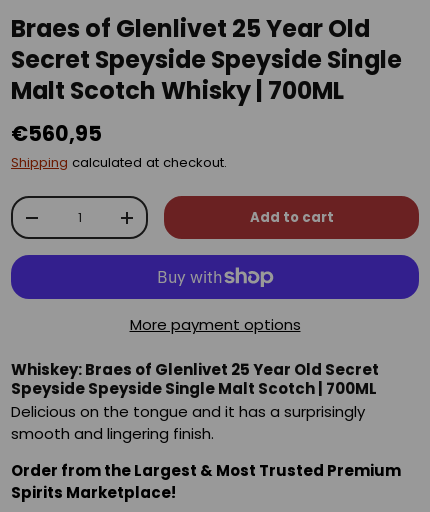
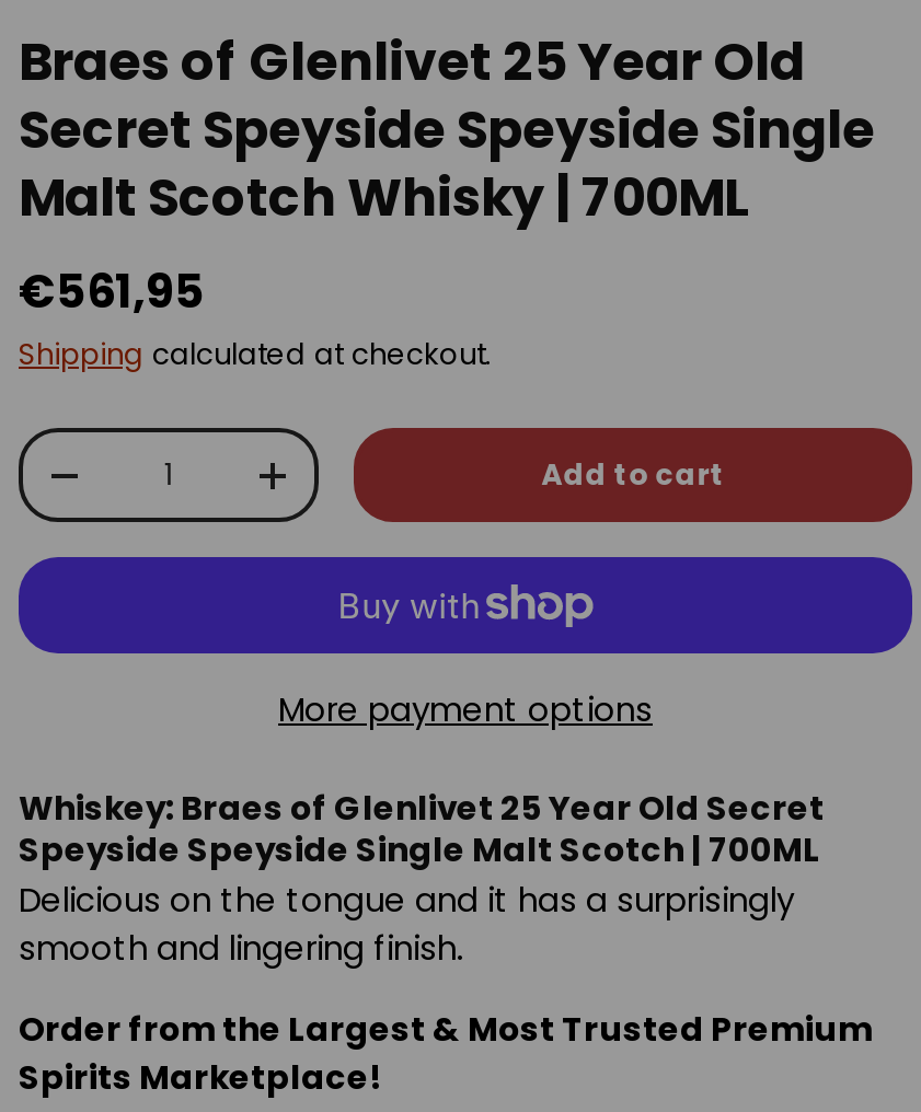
[11,119,102,148] €560,95 -> [19,259,205,323] €561,95

